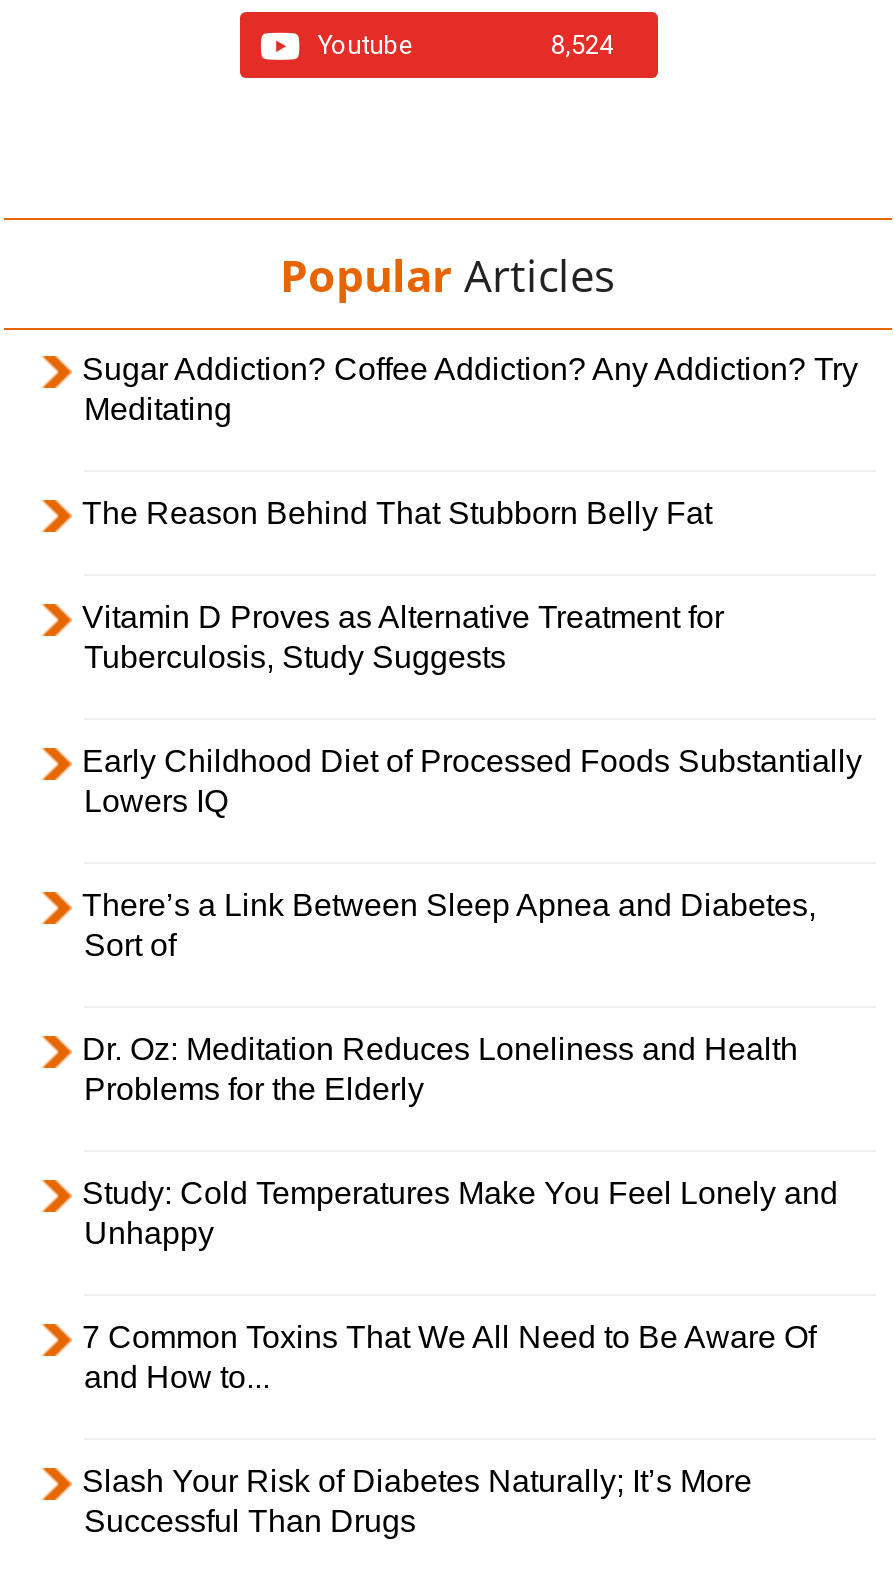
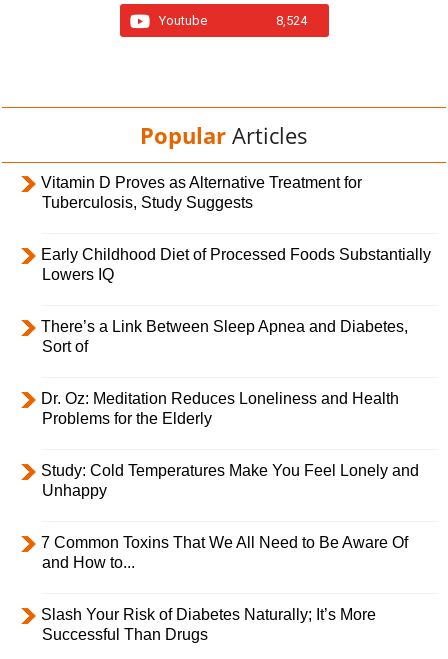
[82,351,858,529] Sugar Addiction? Coffee Addiction? Any Addiction? Try | Meditating | The Reason Behind That Stubborn Belly Fat -> none

